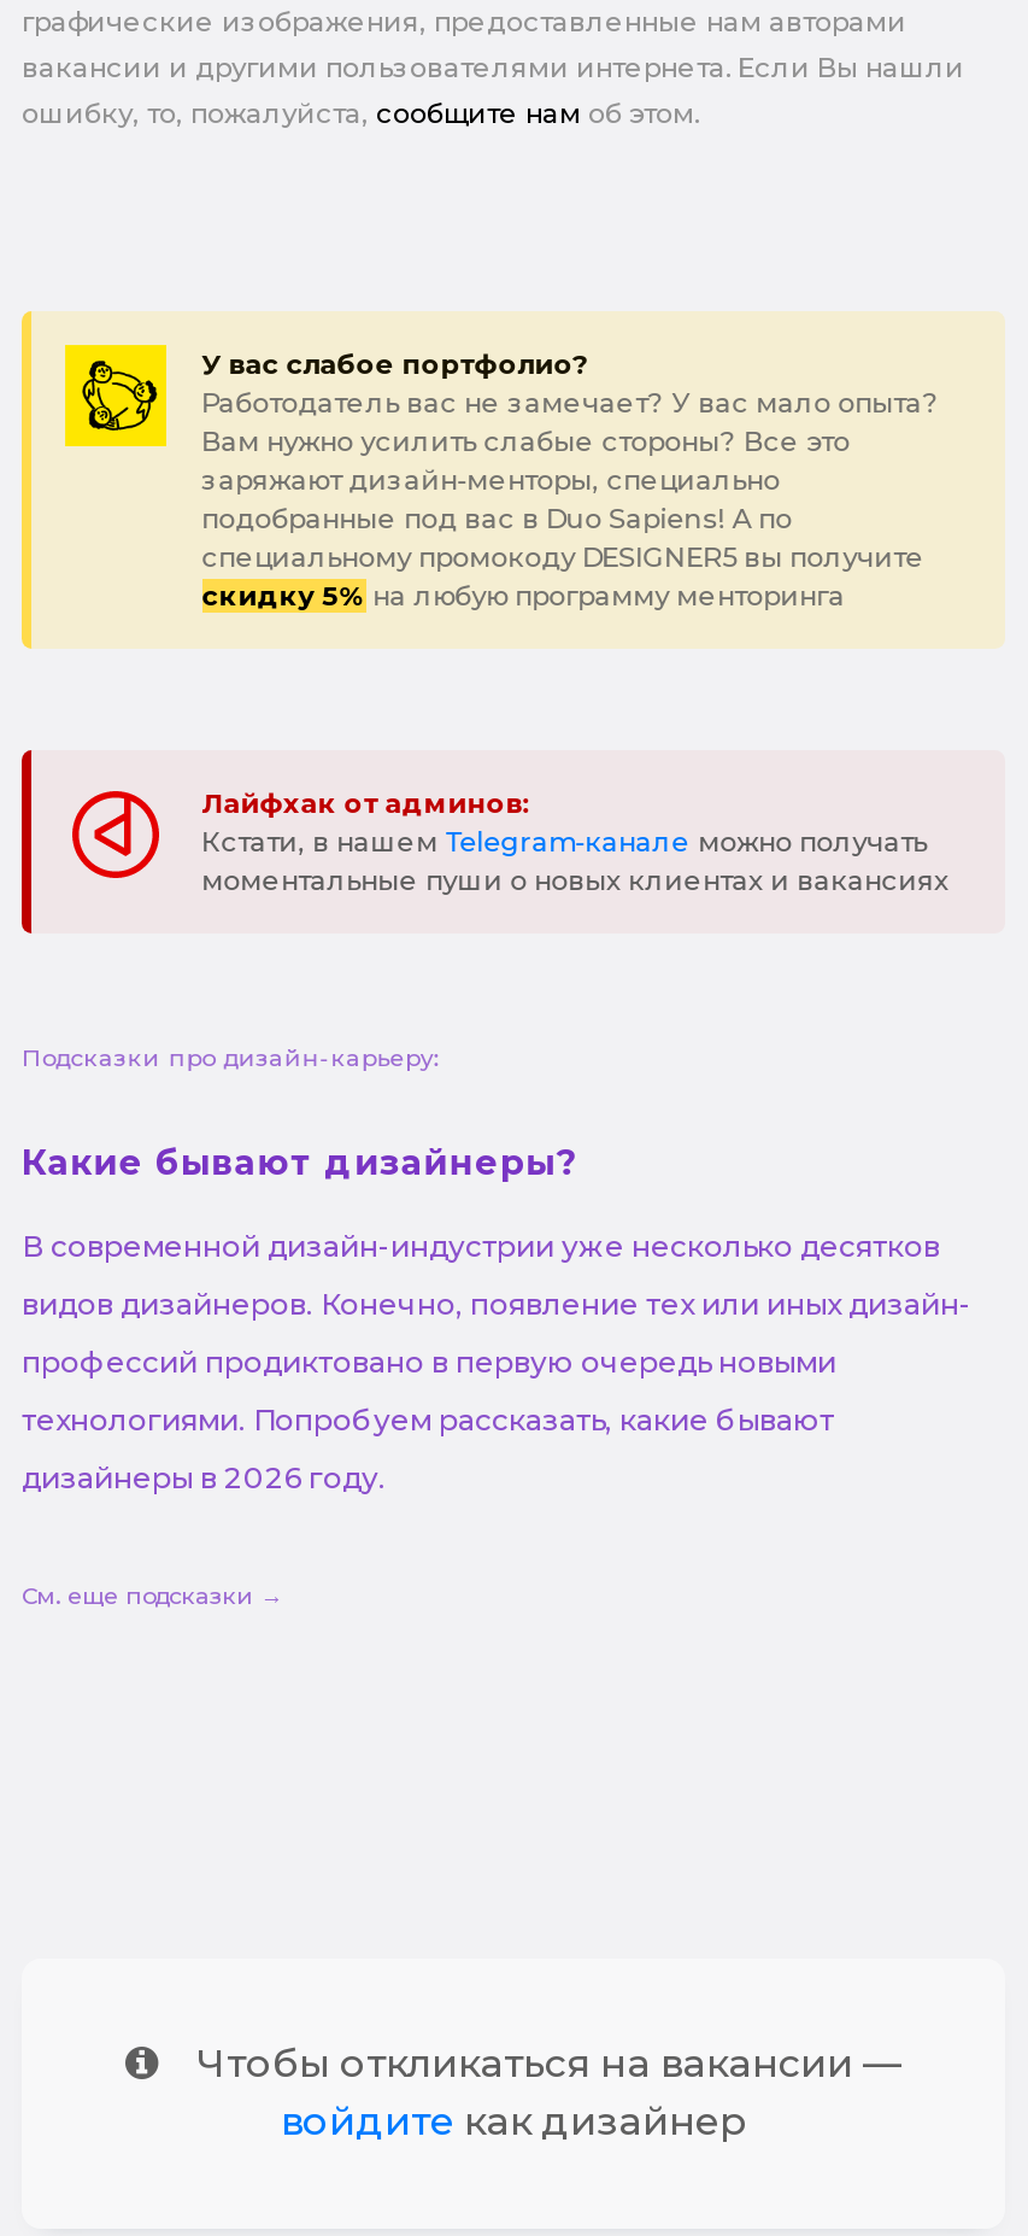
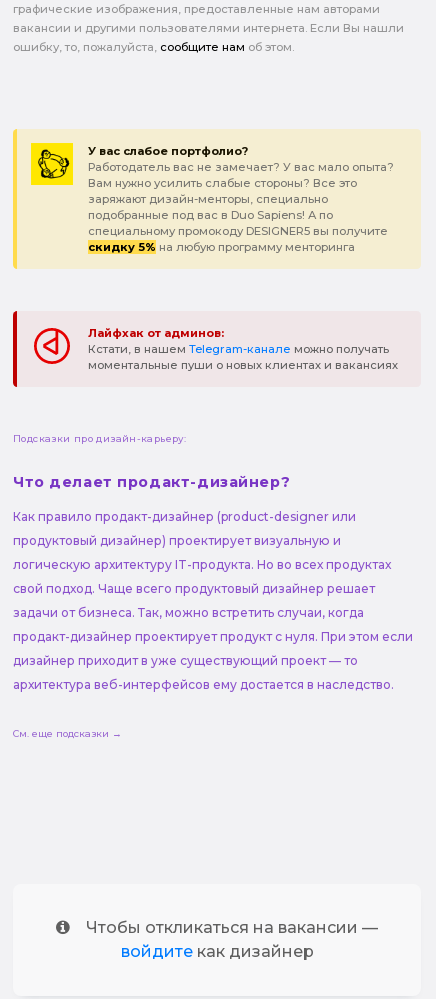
[22,1142,971,1495] Какие бывают дизайнеры? | В современной дизайн-индустрии уже несколько десятков | видов дизайнеров. Конечно, появление тех или иных дизайн- | профессий продиктовано в первую очередь новыми | технологиями. Попробуем рассказать, какие бывают | дизайнеры в 2026 году. -> [13,473,413,692] Что делает продакт-дизайнер? | Как правило продакт-дизайнер (product-designer или | продуктовый дизайнер) проектирует визуальную и | логическую архитектуру IT-продукта. Но во всех продуктах | свой подход. Чаще всего продуктовый дизайнер решает | задачи от бизнеса. Так, можно встретить случаи, когда | продакт-дизайнер проектирует продукт с нуля. При этом если | дизайнер приходит в уже существующий проект — то | архитектура веб-интерфейсов ему достается в наследство.

